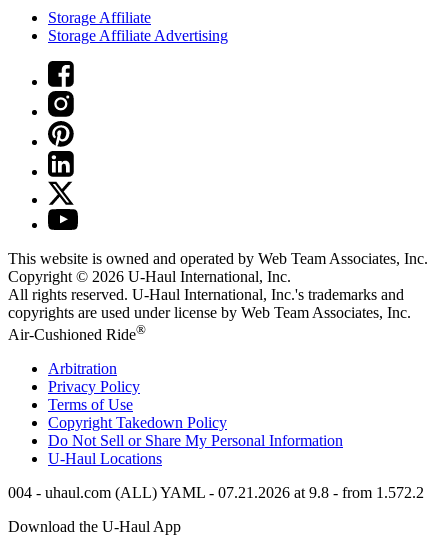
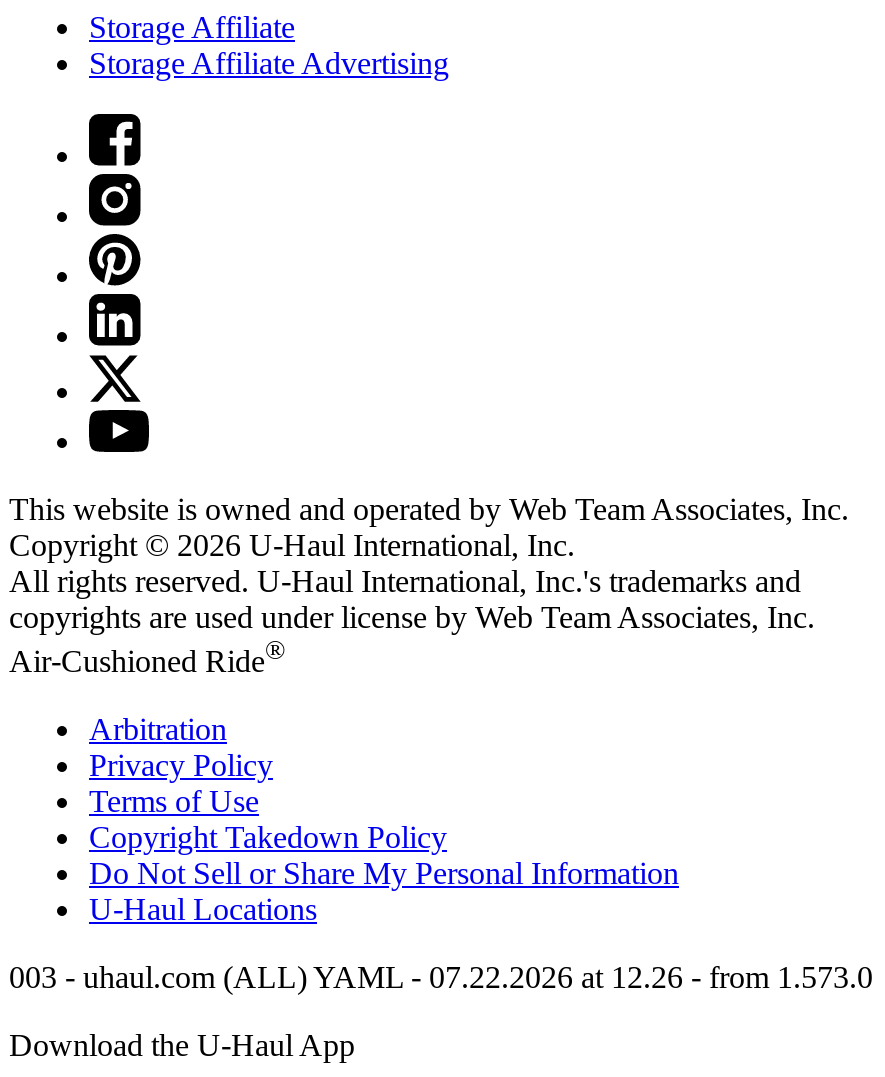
[8,484,424,501] 004 - uhaul.com (ALL) YAML - 07.21.2026 at 9.8 - from 1.572.2 -> [9,961,873,995] 003 - uhaul.com (ALL) YAML - 07.22.2026 at 12.26 - from 1.573.0

